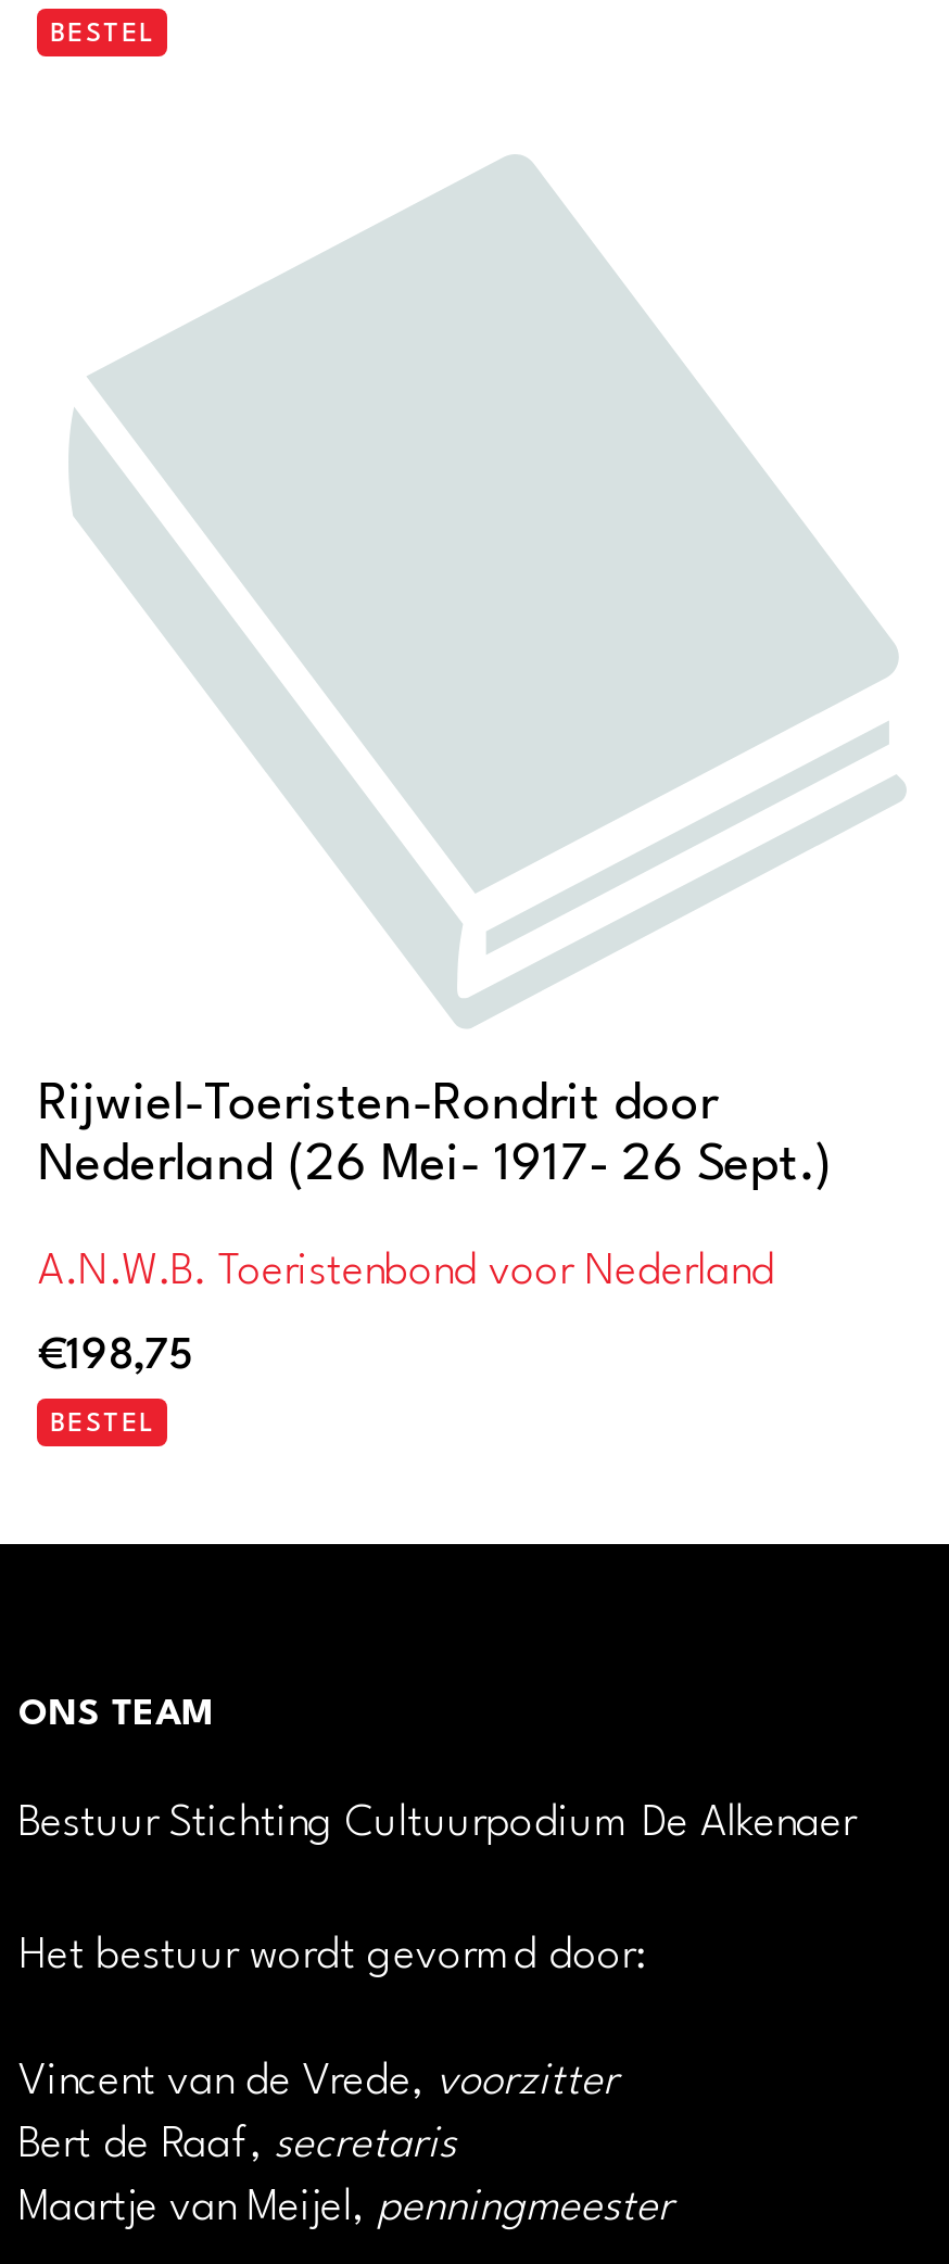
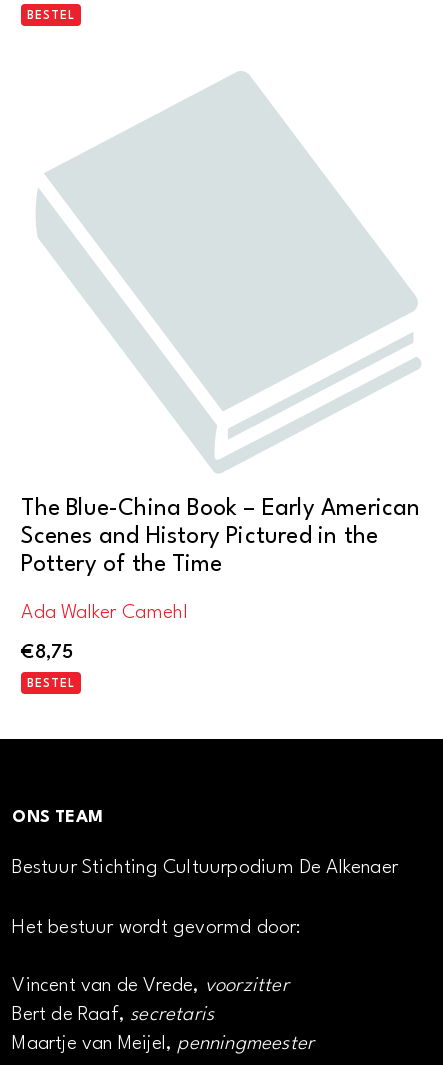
[38,1080,832,1193] Rijwiel-Toeristen-Rondrit door | Nederland (26 Mei- 1917- 26 Sept.) -> [21,497,421,577] The Blue-China Book – Early American | Scenes and History Pictured in the | Pottery of the Time
[38,1251,775,1294] A.N.W.B. Toeristenbond voor Nederland -> [21,603,188,623] Ada Walker Camehl
[38,1337,193,1380] €198,75 -> [21,643,73,663] €8,75

